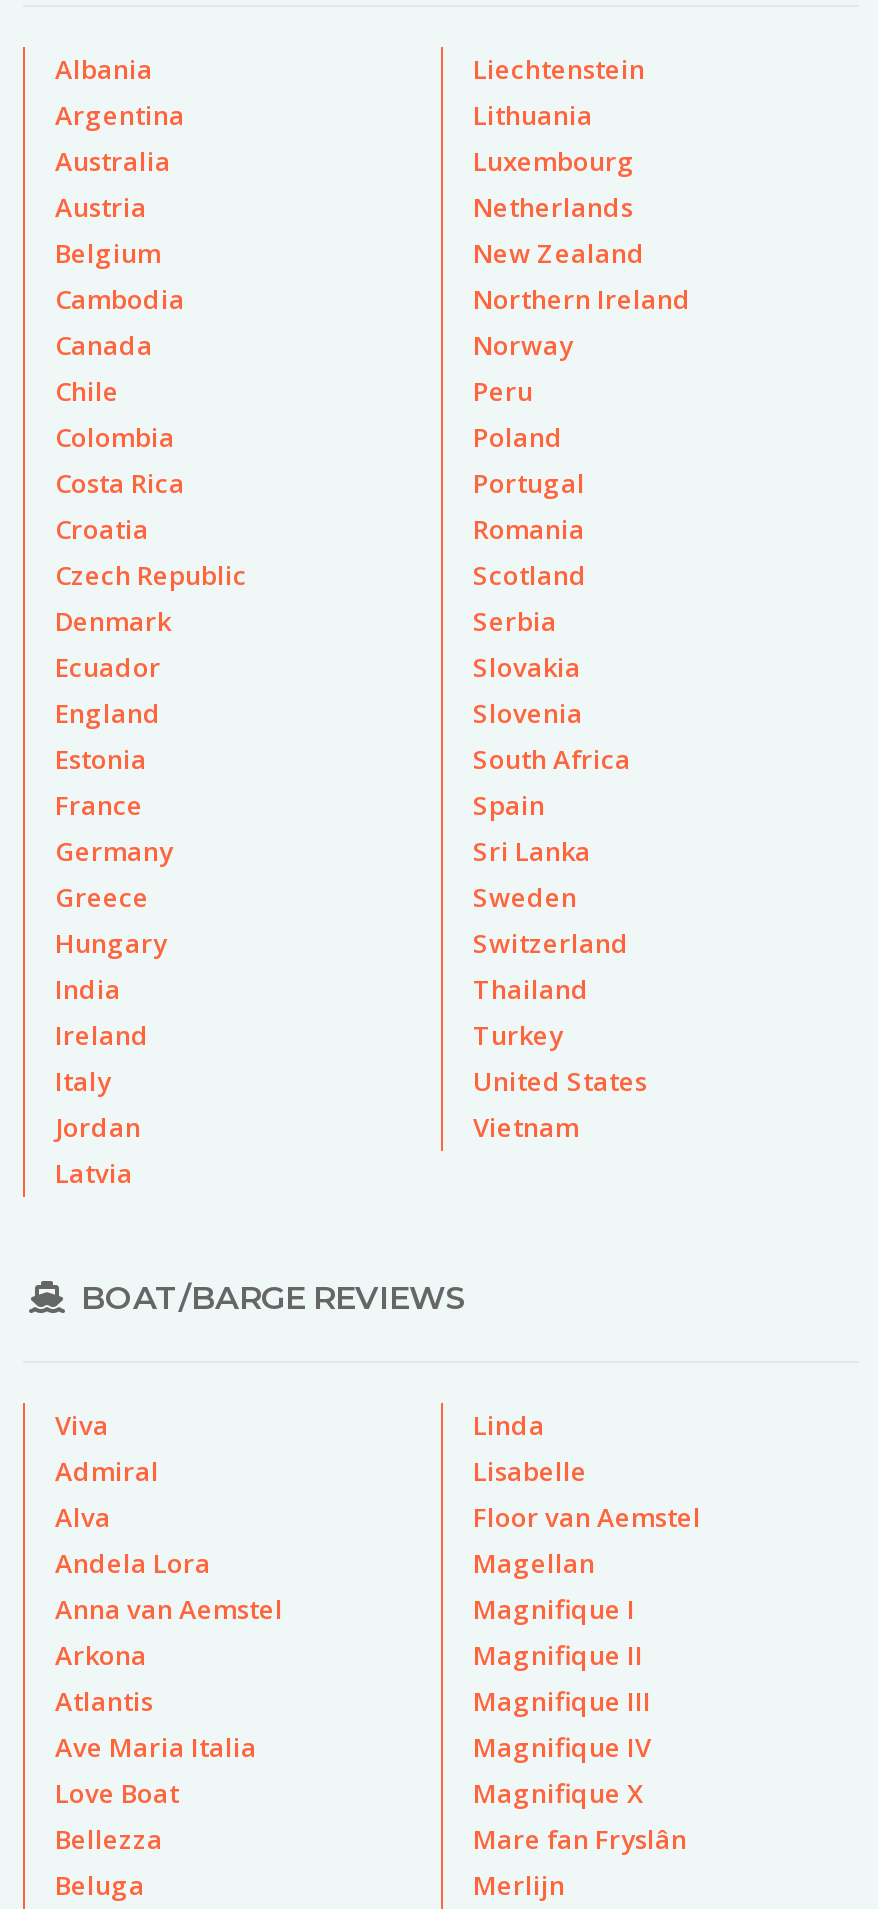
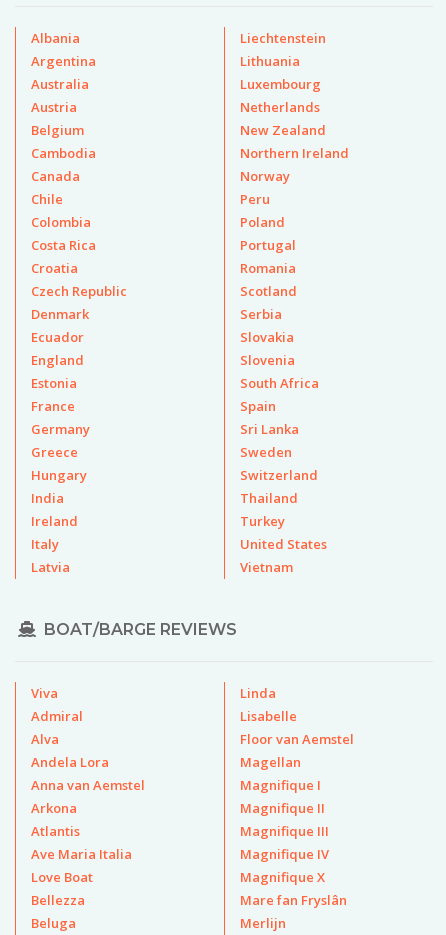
[55,1109,141,1145] Jordan -> none

